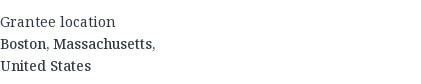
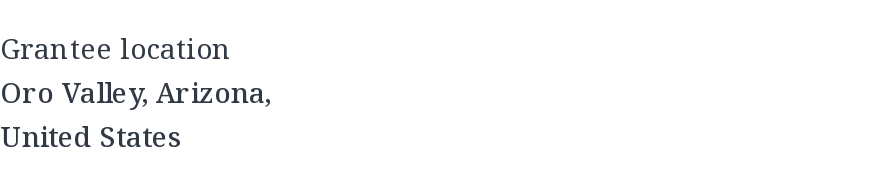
[0,34,154,53] Boston, Massachusetts, -> [0,72,271,110] Oro Valley, Arizona,

